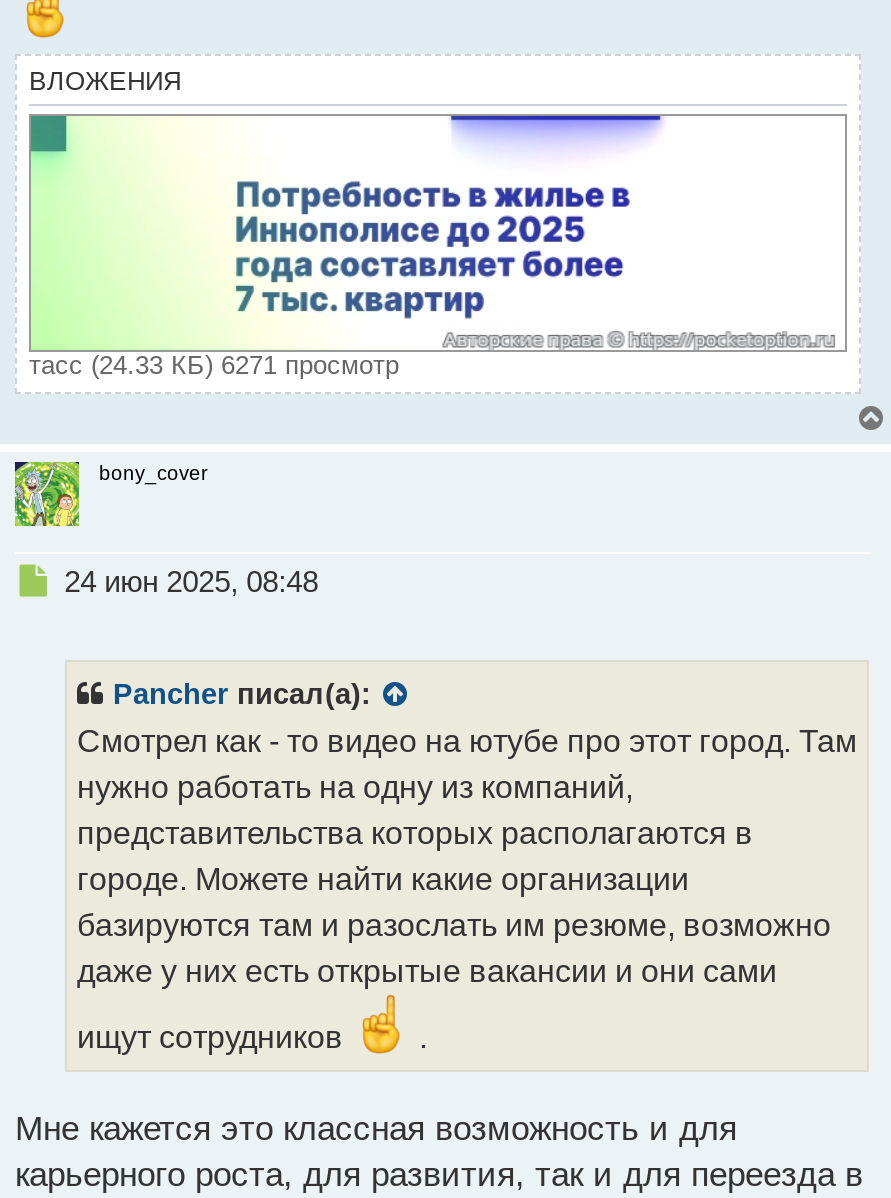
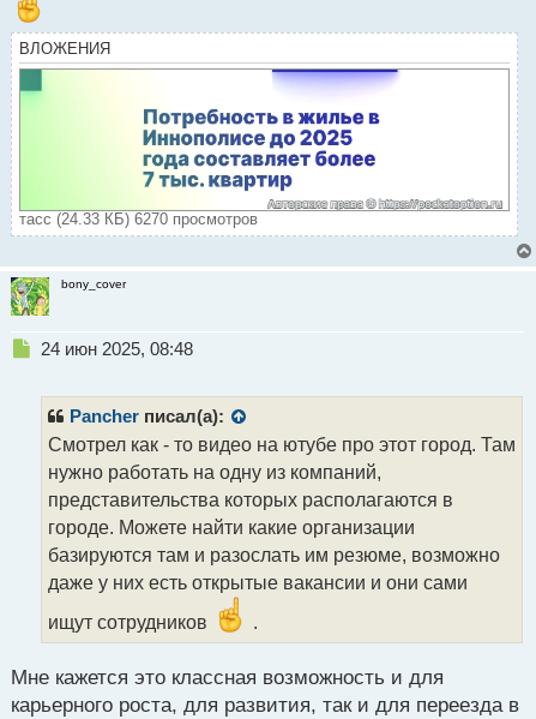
[29,351,399,381] тасс (24.33 КБ) 6271 просмотр -> [19,210,258,228] тасс (24.33 КБ) 6270 просмотров

